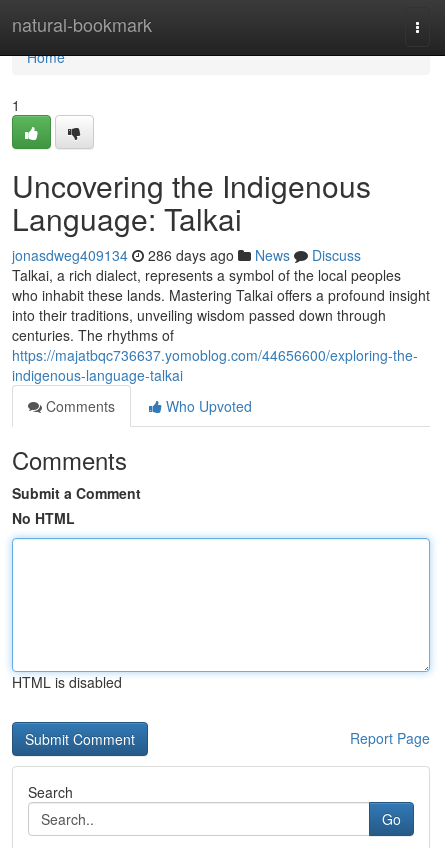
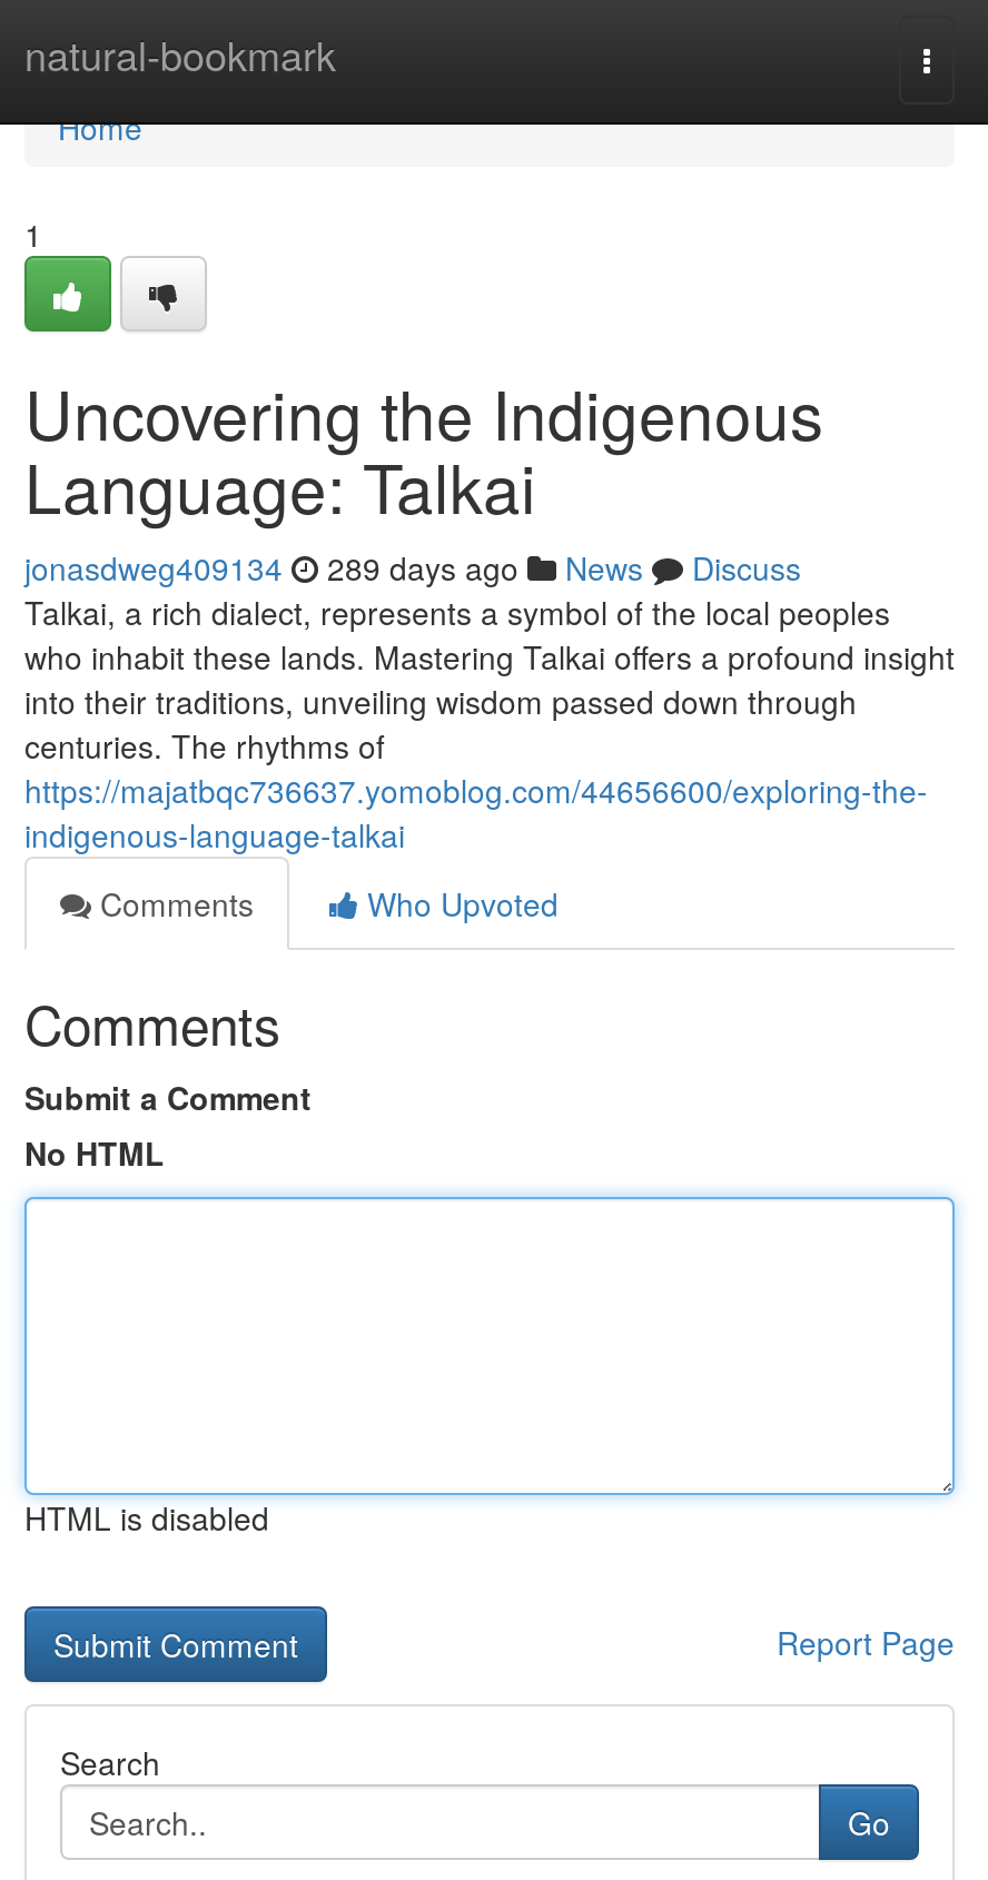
[12,245,361,265] jonasdweg409134 286 days ago News Discuss -> [24,545,801,590] jonasdweg409134 289 days ago News Discuss

